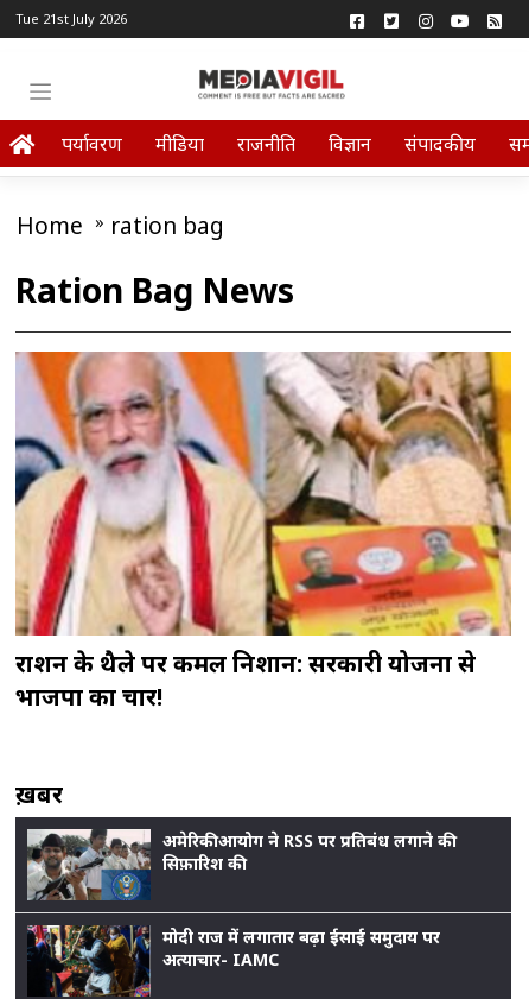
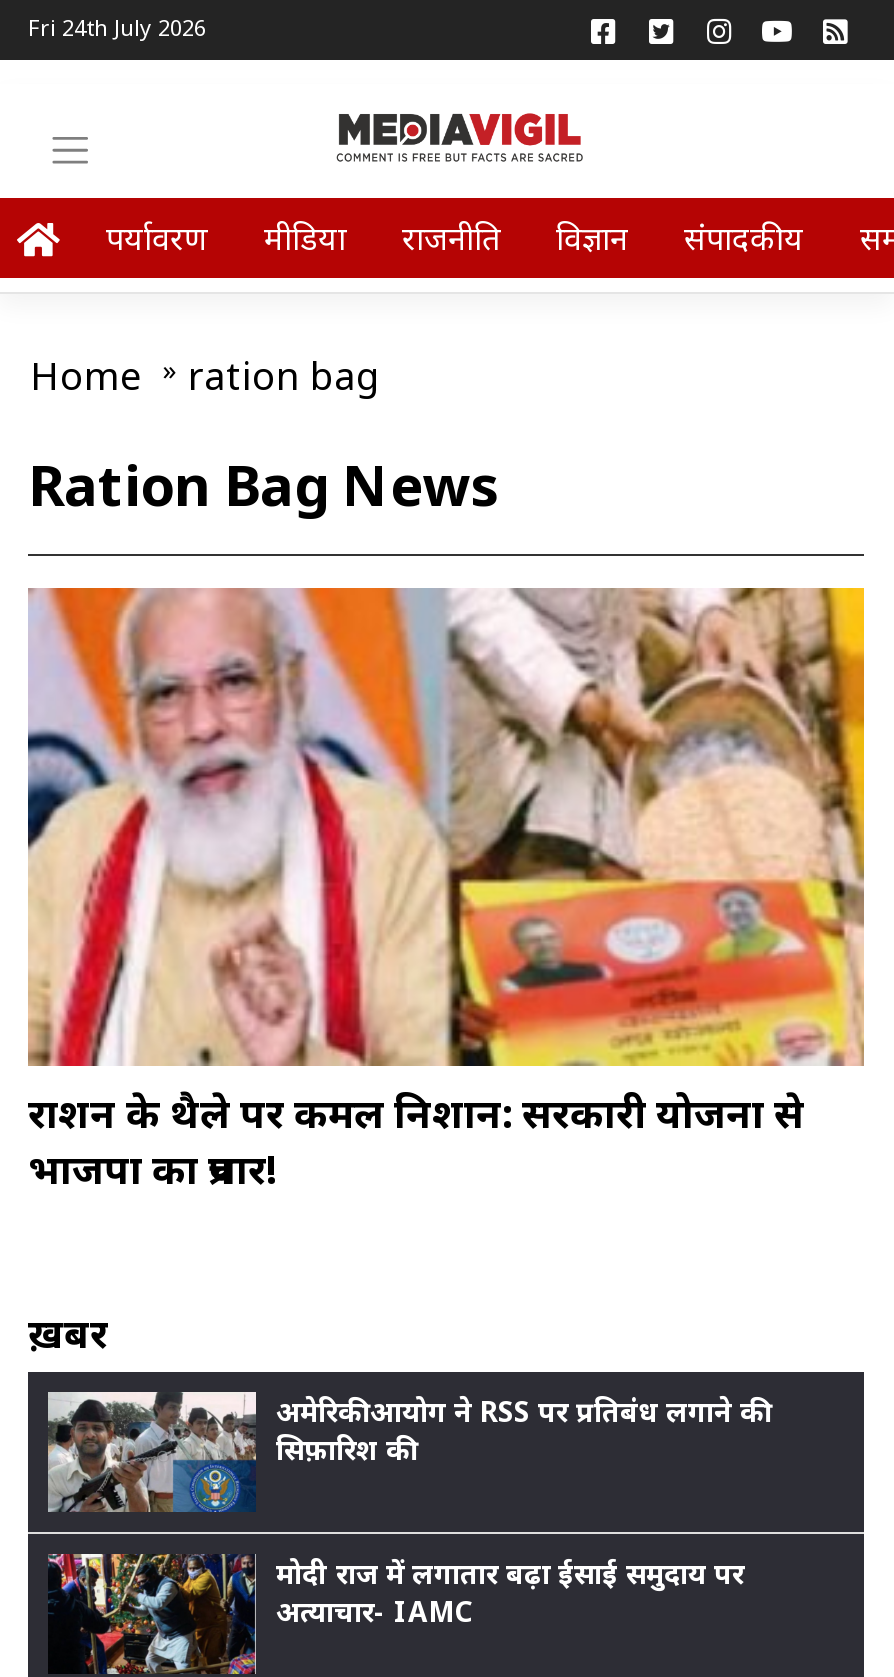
[15,10,127,27] Tue 21st July 2026 -> [28,12,206,42] Fri 24th July 2026

